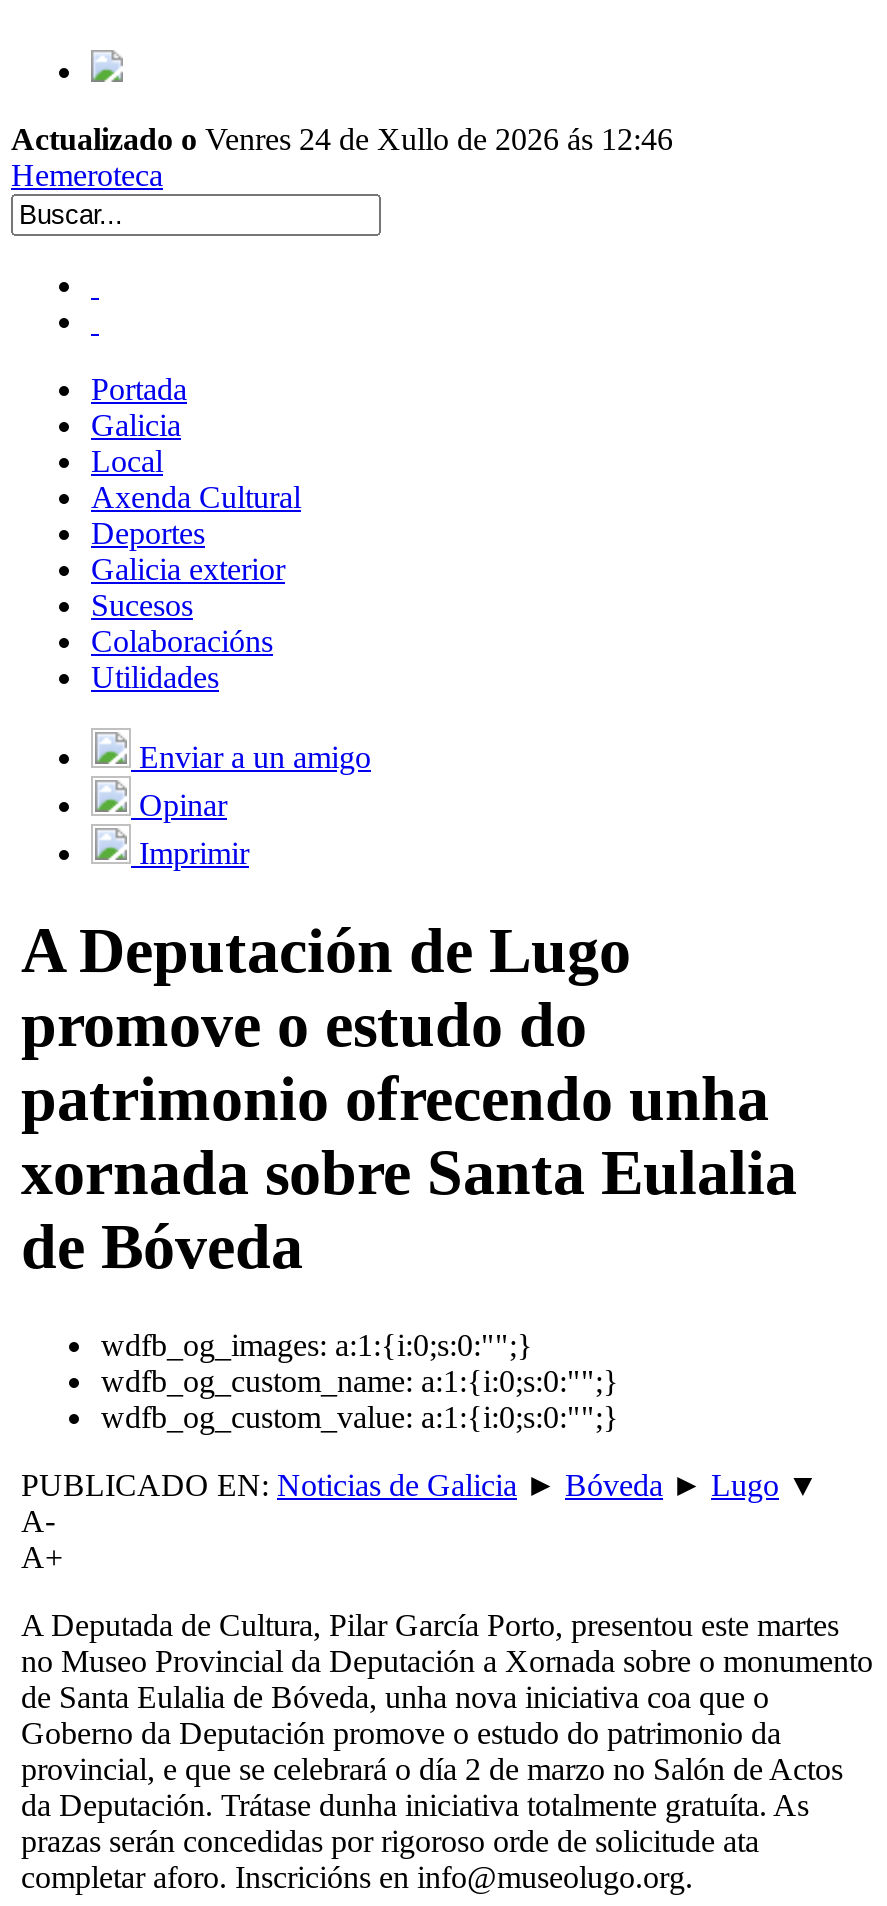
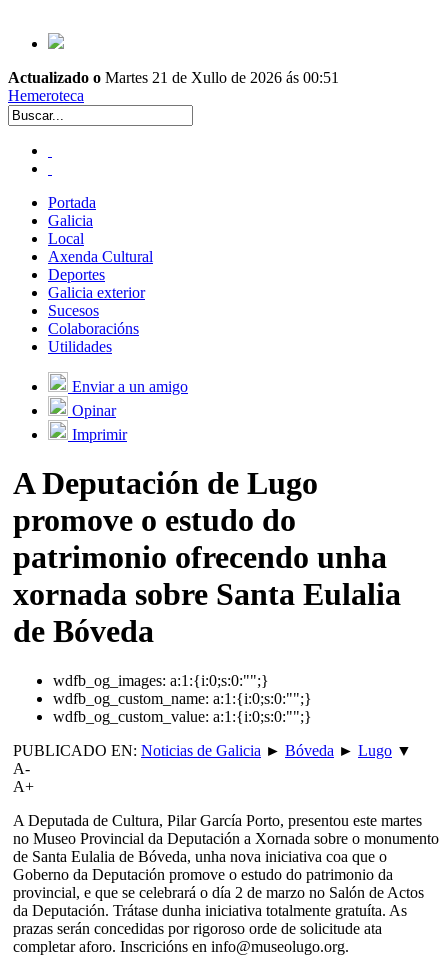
[11,122,673,156] Actualizado o Venres 24 de Xullo de 2026 ás 12:46 -> [8,69,339,86] Actualizado o Martes 21 de Xullo de 2026 ás 00:51

